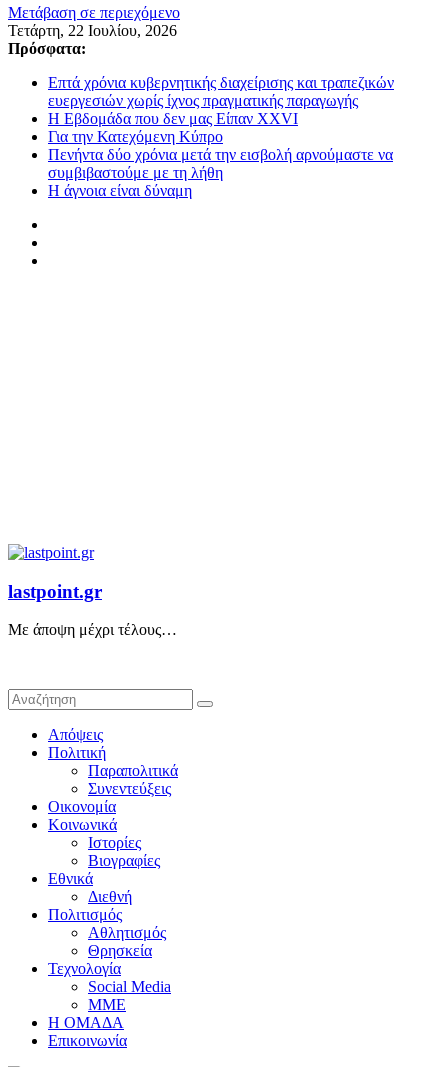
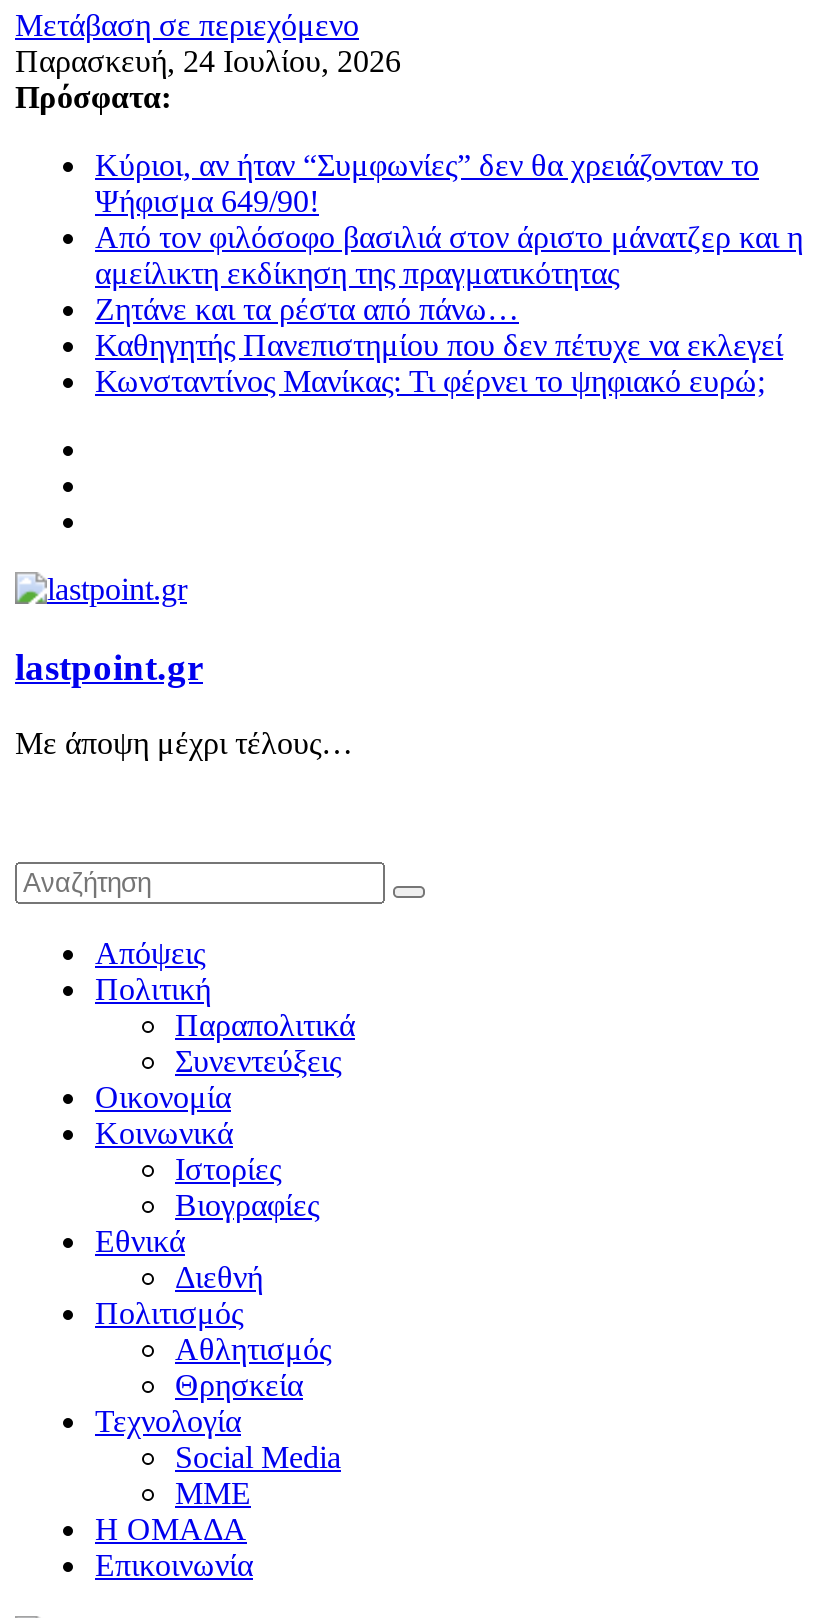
[8,22,177,39] Τετάρτη, 22 Ιουλίου, 2026 -> [15,44,401,78] Παρασκευή, 24 Ιουλίου, 2026
[48,74,394,199] Επτά χρόνια κυβερνητικής διαχείρισης και τραπεζικών | ευεργεσιών χωρίς ίχνος πραγματικής παραγωγής | Η Εβδομάδα που δεν μας Είπαν XXVI | Για την Κατεχόμενη Κύπρο | Πενήντα δύο χρόνια μετά την εισβολή αρνούμαστε να | συμβιβαστούμε με τη λήθη | Η άγνοια είναι δύναμη -> [95,148,803,398] Κύριοι, αν ήταν “Συμφωνίες” δεν θα χρειάζονταν το | Ψήφισμα 649/90! | Από τον φιλόσοφο βασιλιά στον άριστο μάνατζερ και η | αμείλικτη εκδίκηση της πραγματικότητας | Ζητάνε και τα ρέστα από πάνω… | Καθηγητής Πανεπιστημίου που δεν πέτυχε να εκλεγεί | Κωνσταντίνος Μανίκας: Τι φέρνει το ψηφιακό ευρώ;

